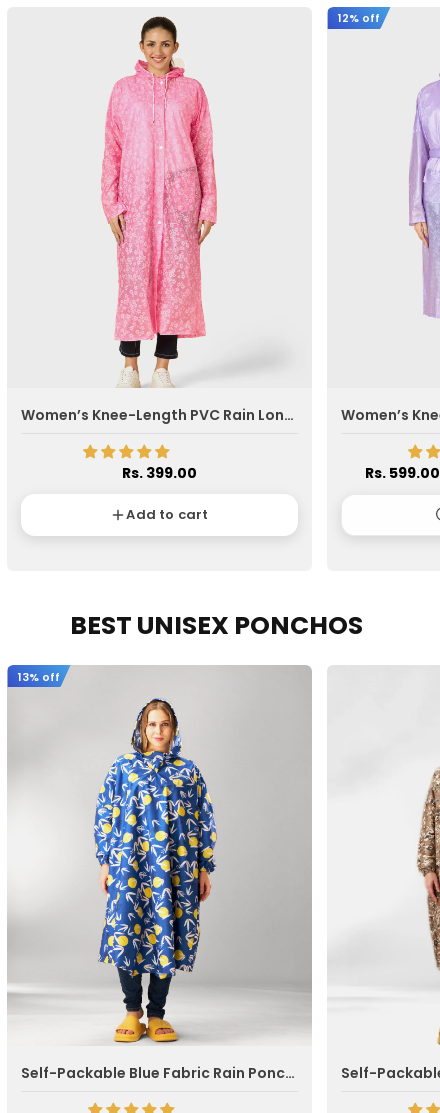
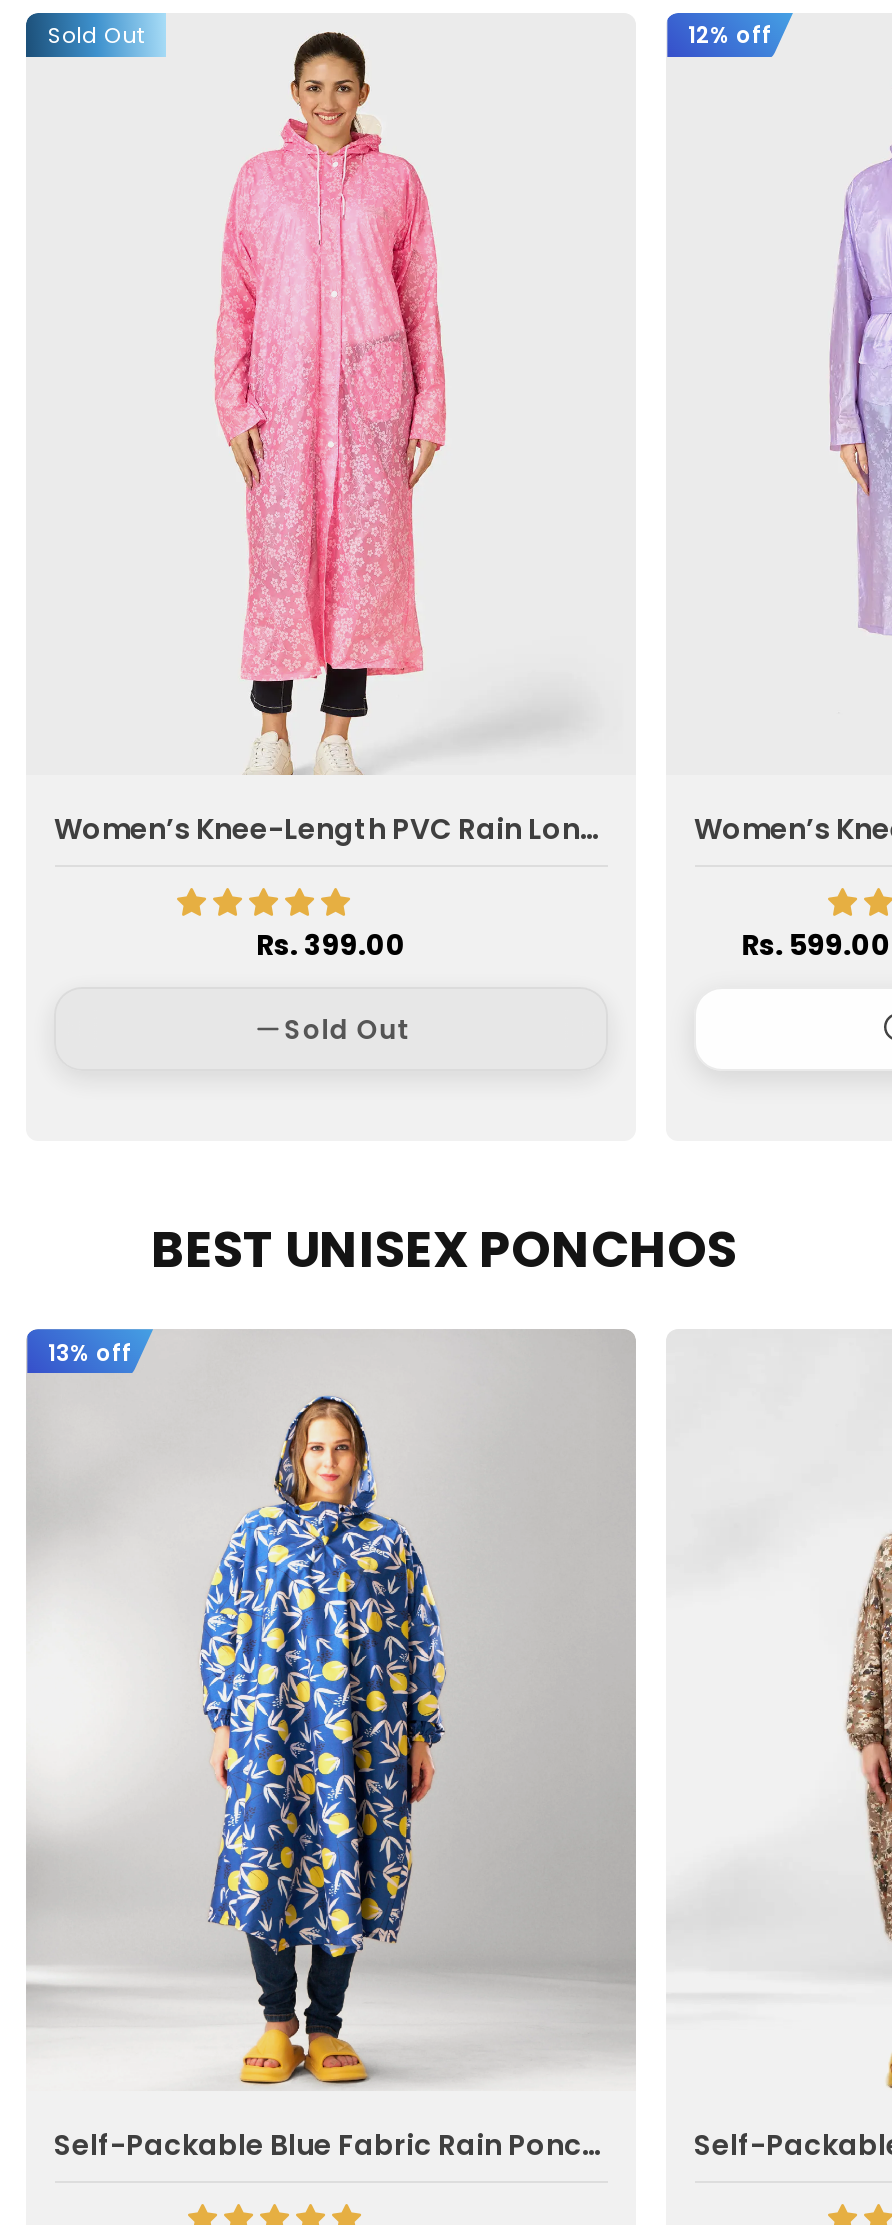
none -> [48,20,144,52] Sold Out
[126,505,209,524] Add to cart -> [284,1010,410,1048] Sold Out

